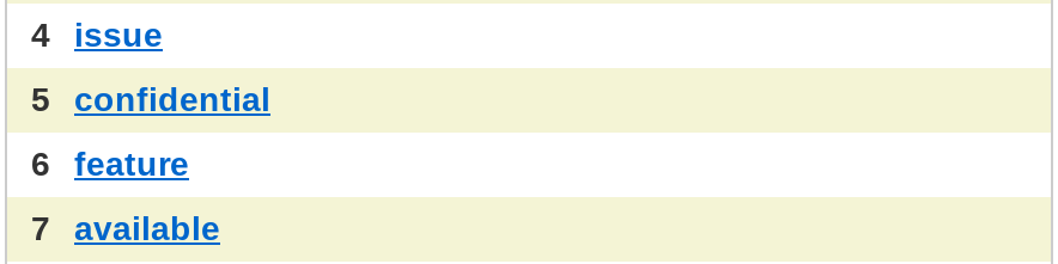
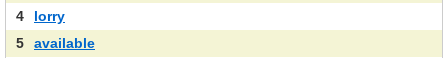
[74,16,163,54] issue -> [34,8,65,24] lorry
[31,80,270,247] confidential | 6 | feature | 7 -> none

